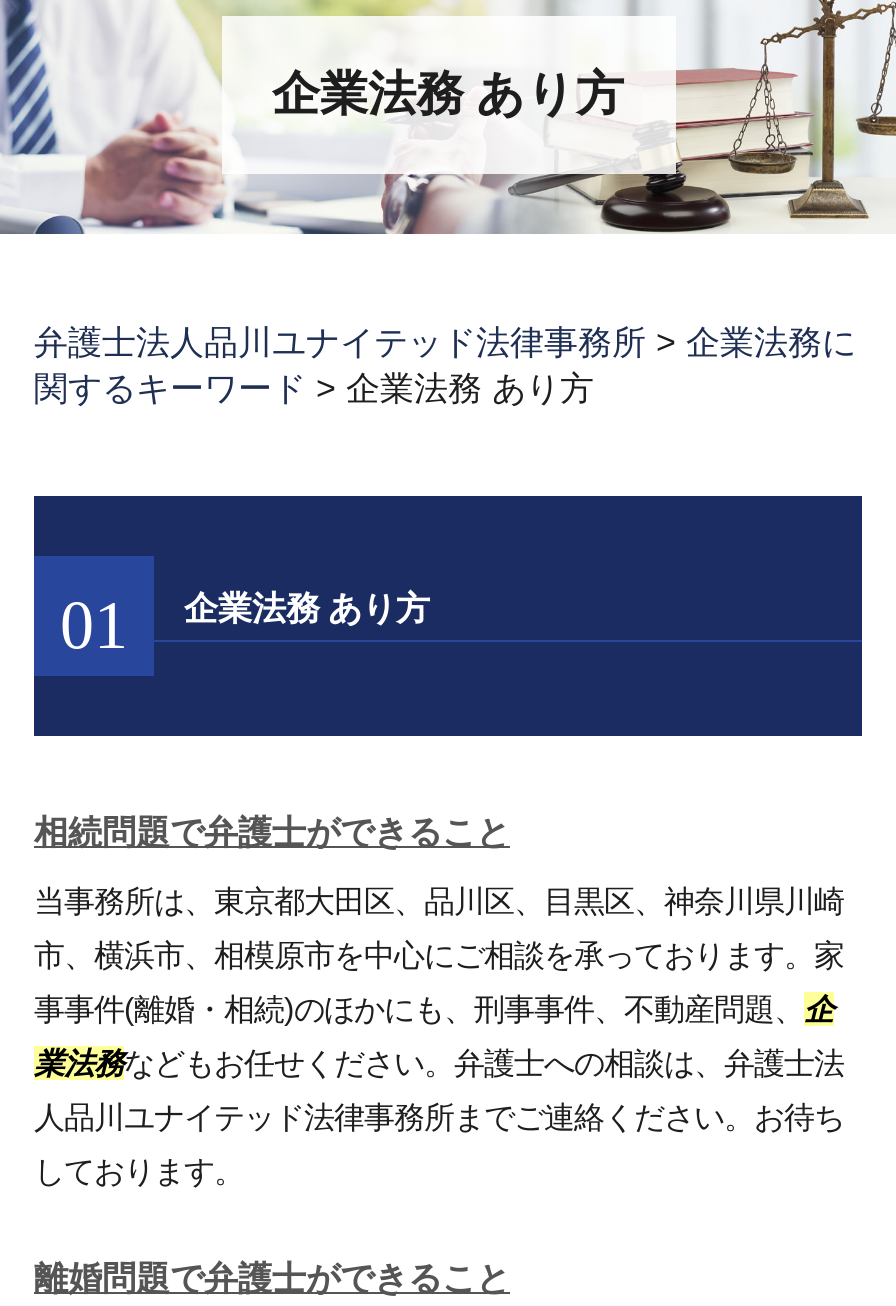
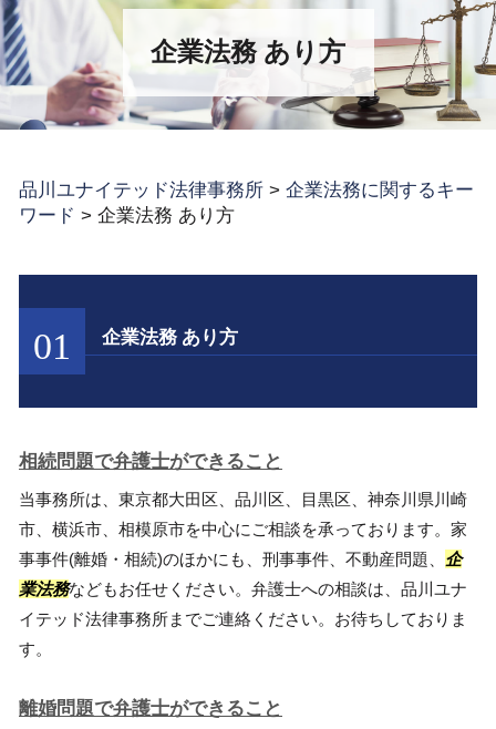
[34,323,856,407] 弁護士法人品川ユナイテッド法律事務所>企業法務に | 関するキーワード>企業法務 あり方 -> [19,179,474,225] 品川ユナイテッド法律事務所>企業法務に関するキー | ワード>企業法務 あり方
[34,1046,844,1080] 業法務などもお任せください。弁護士への相談は、弁護士法 -> [19,579,467,598] 業法務などもお任せください。弁護士への相談は、品川ユナ
[34,1100,844,1134] 人品川ユナイテッド法律事務所までご連絡ください。お待ち -> [19,609,467,628] イテッド法律事務所までご連絡ください。お待ちしておりま
[34,1154,244,1188] しております。 -> [19,639,52,658] す。

